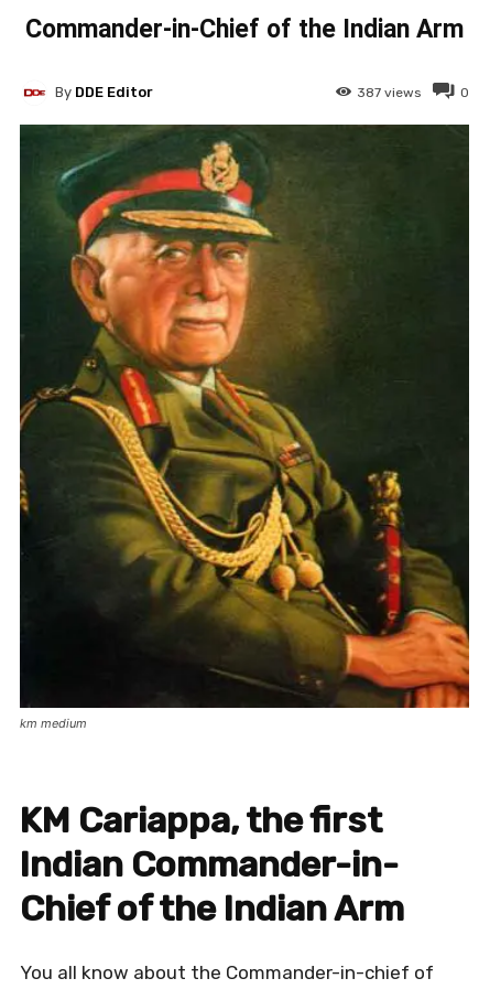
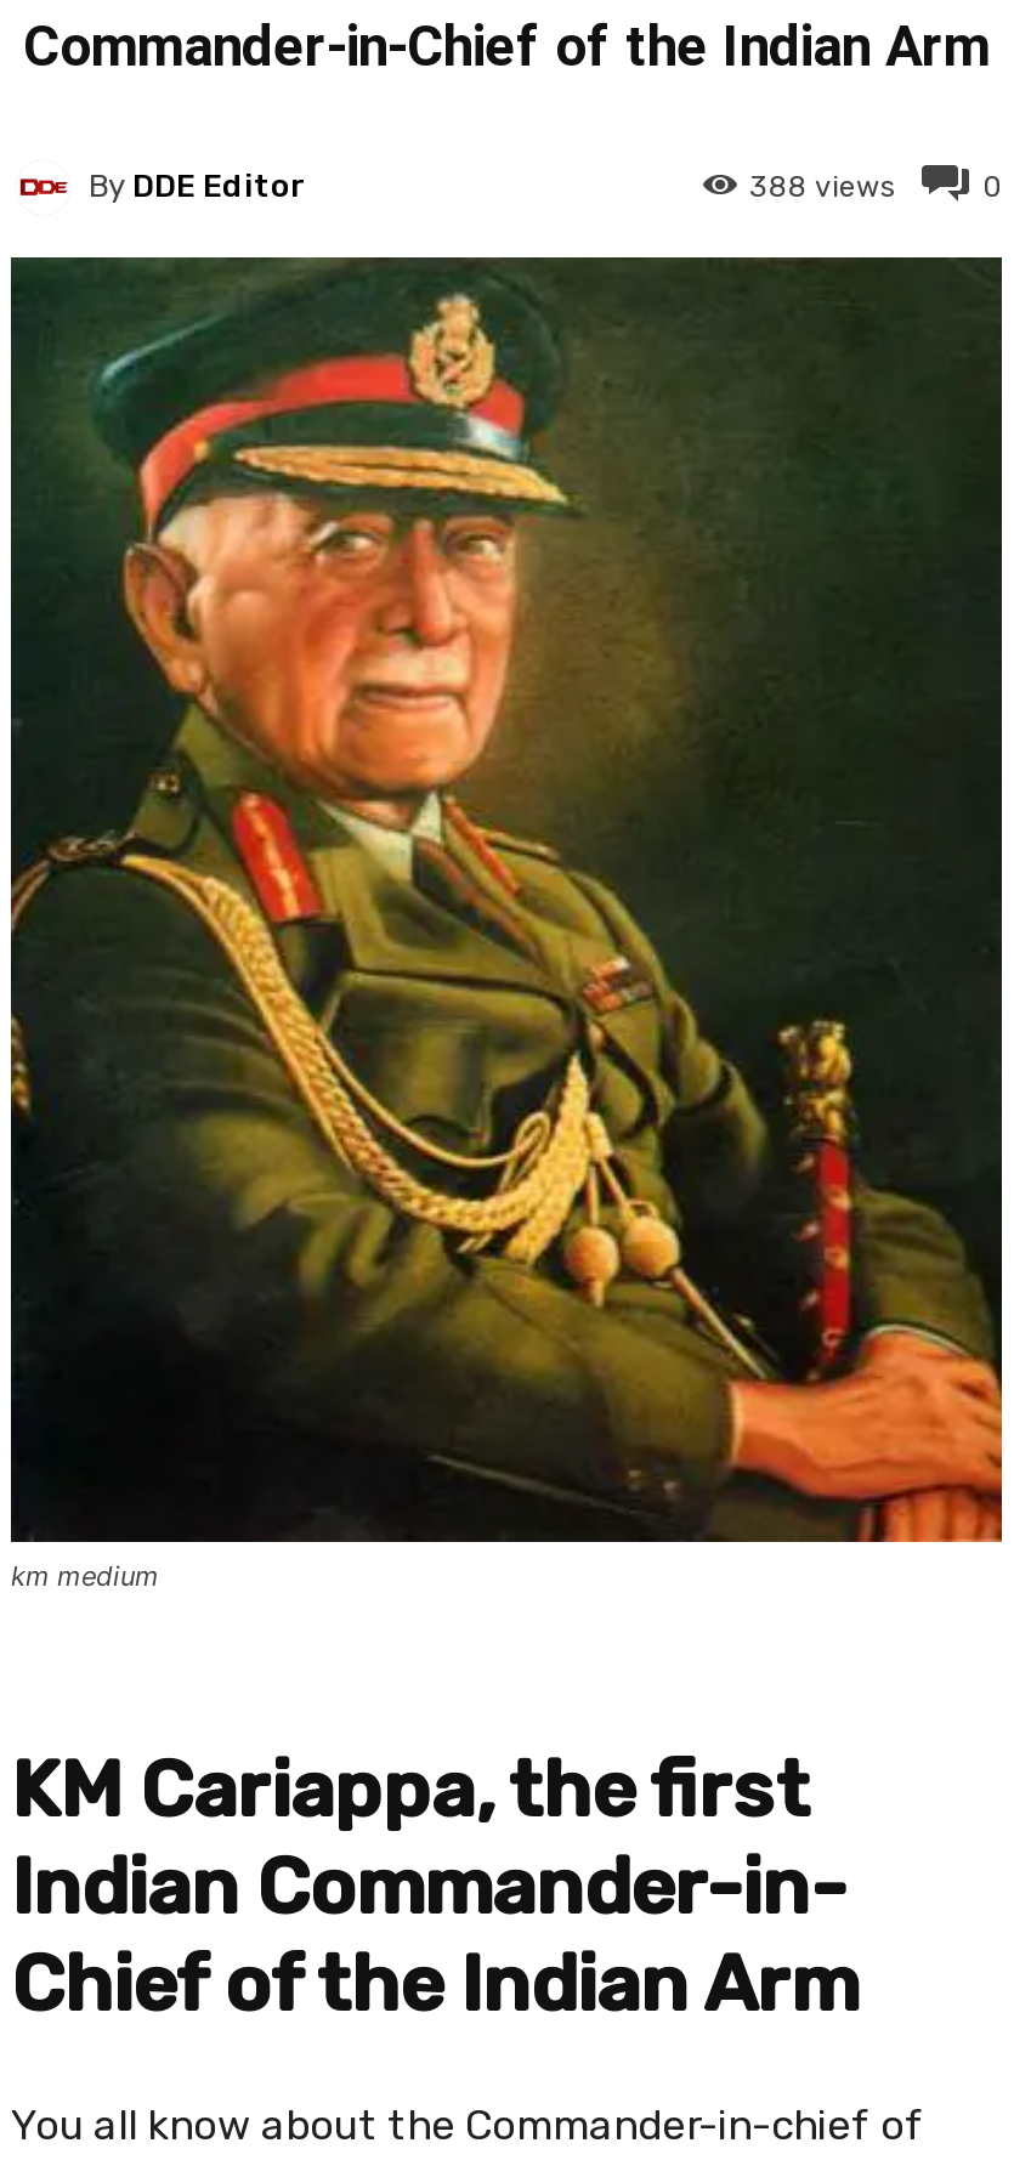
[357,84,422,100] 387 views -> [749,169,897,203] 388 views

